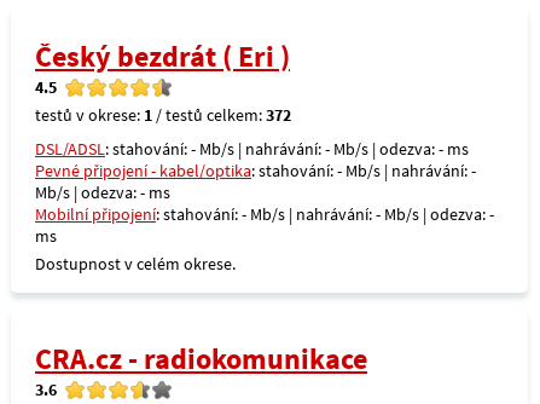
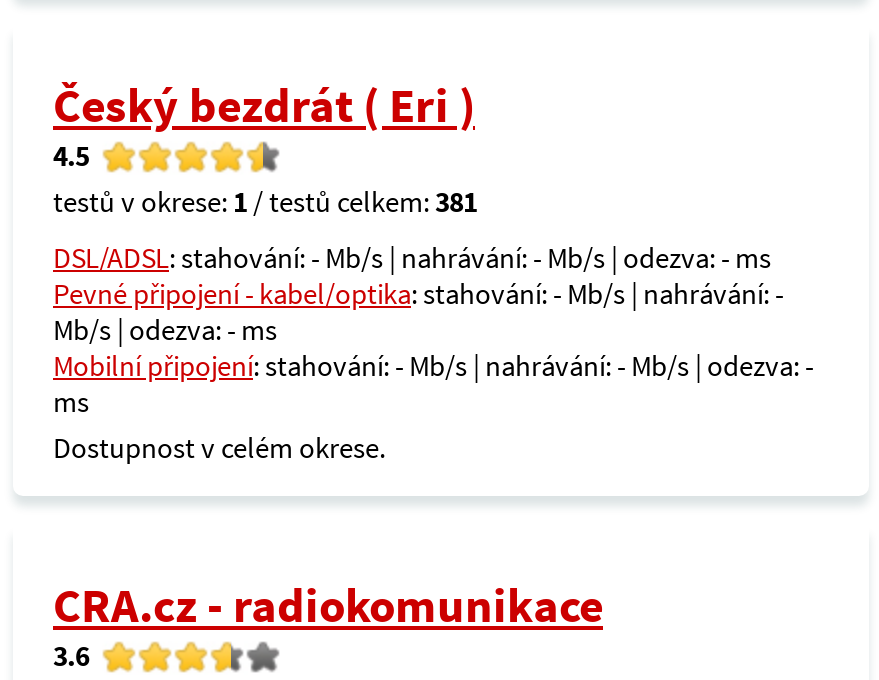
[35,104,291,126] testů v okrese: 1 / testů celkem: 372 -> [53,184,477,220] testů v okrese: 1 / testů celkem: 381

